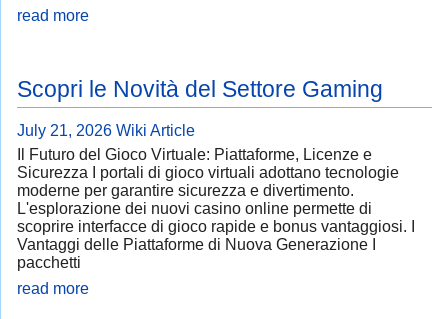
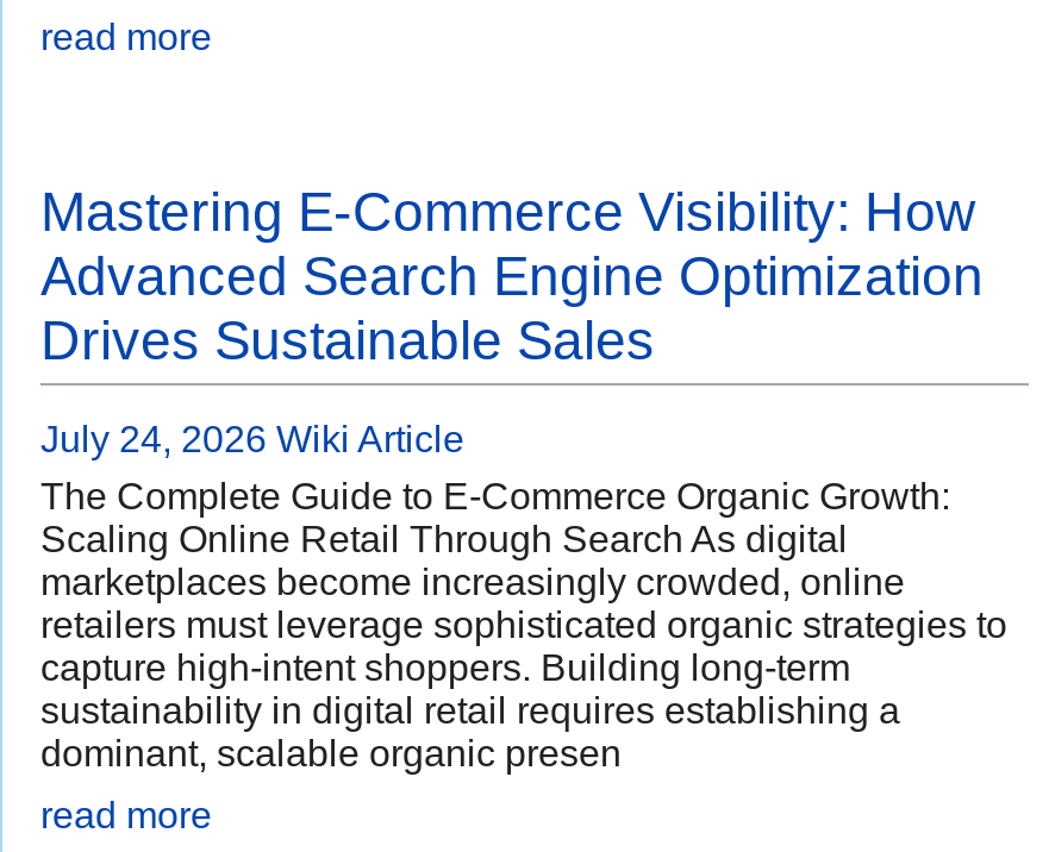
[17,76,383,102] Scopri le Novità del Settore Gaming -> [40,182,984,372] Mastering E-Commerce Visibility: How | Advanced Search Engine Optimization | Drives Sustainable Sales
[17,122,415,271] July 21, 2026 Wiki Article | Il Futuro del Gioco Virtuale: Piattaforme, Licenze e | Sicurezza I portali di gioco virtuali adottano tecnologie | moderne per garantire sicurezza e divertimento. | L'esplorazione dei nuovi casino online permette di | scoprire interfacce di gioco rapide e bonus vantaggiosi. I | Vantaggi delle Piattaforme di Nuova Generazione I | pacchetti -> [40,419,1007,774] July 24, 2026 Wiki Article | The Complete Guide to E-Commerce Organic Growth: | Scaling Online Retail Through Search As digital | marketplaces become increasingly crowded, online | retailers must leverage sophisticated organic strategies to | capture high-intent shoppers. Building long-term | sustainability in digital retail requires establishing a | dominant, scalable organic presen

